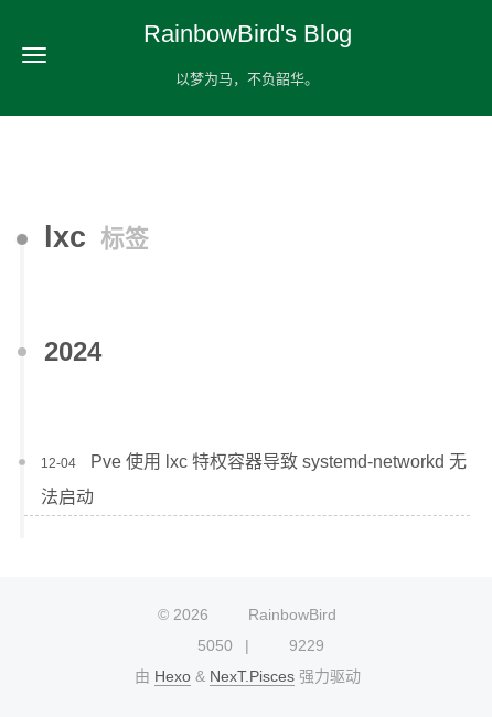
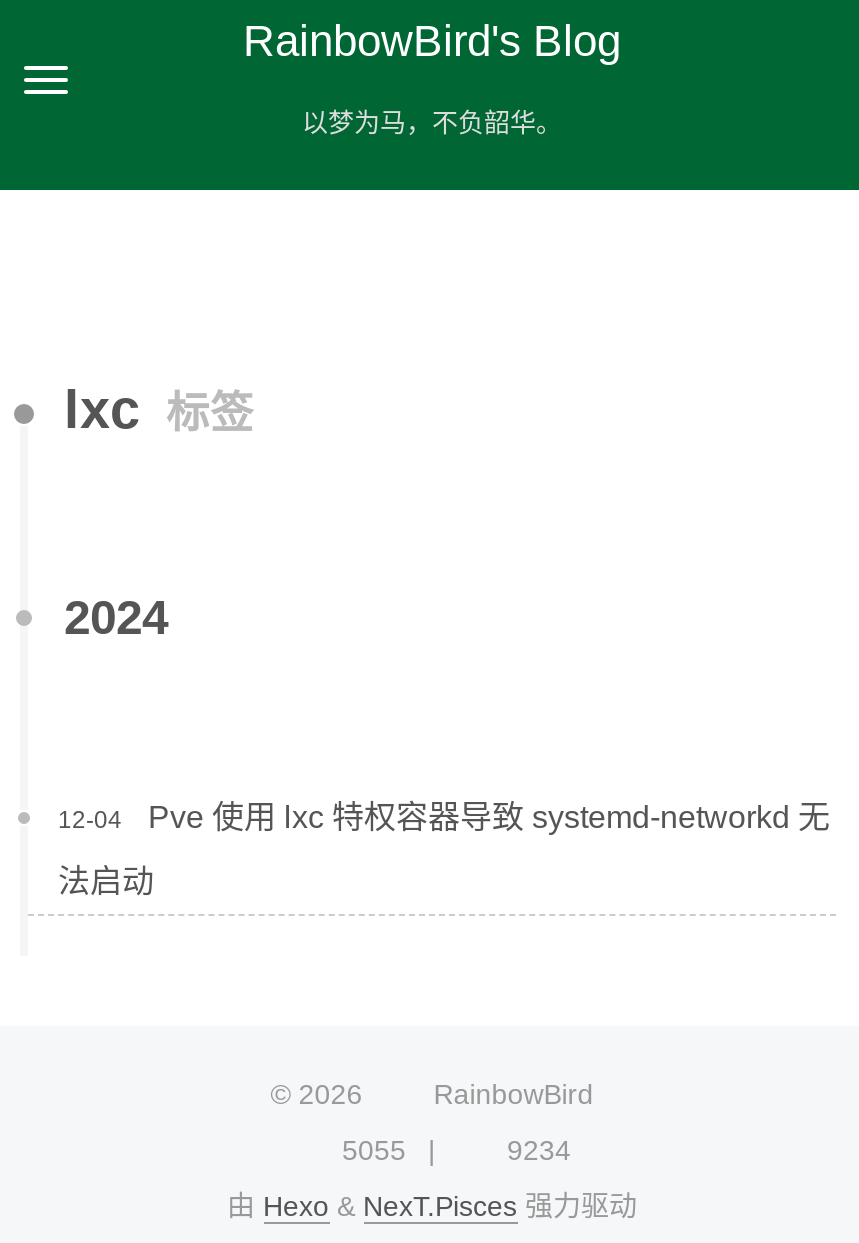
[197,636,233,654] 5050 -> [342,1134,406,1166] 5055
[288,636,324,654] 9229 -> [507,1134,571,1166] 9234

